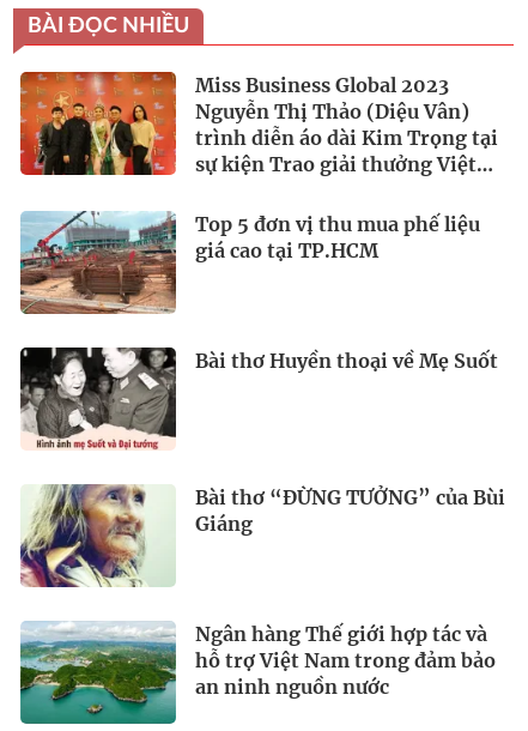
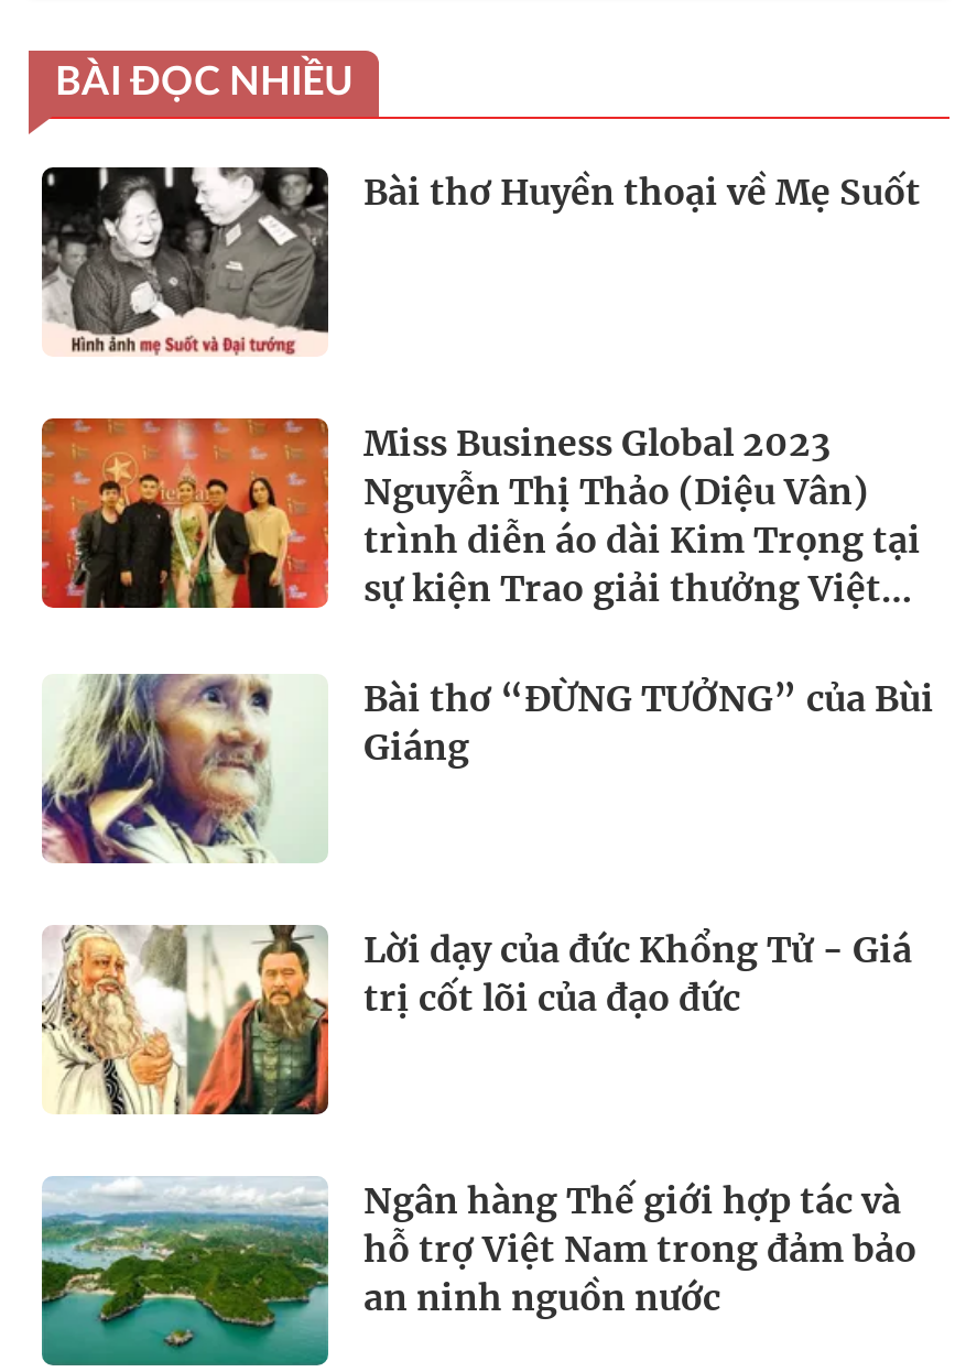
moved [18,71,498,177] -> [37,416,921,612]: [image] | Miss Business Global 2023 | Nguyễn Thị Thảo (Diệu Vân) | trình diễn áo dài Kim Trọng tại | sự kiện Trao giải thưởng Việt
[20,211,480,315] [image] | Top 5 đơn vị thu mua phế liệu | giá cao tại TP.HCM -> none
moved [19,346,498,449] -> [40,165,921,357]: [image] | Bài thơ Huyền thoại về Mẹ Suốt
moved [18,482,505,590] -> [37,669,934,868]: [image] | Bài thơ “ĐỪNG TƯỞNG” của Bùi | Giáng
none -> [42,923,912,1117] [image] | Lời dạy của đức Khổng Tử - Giá | trị cốt lõi của đạo đức

